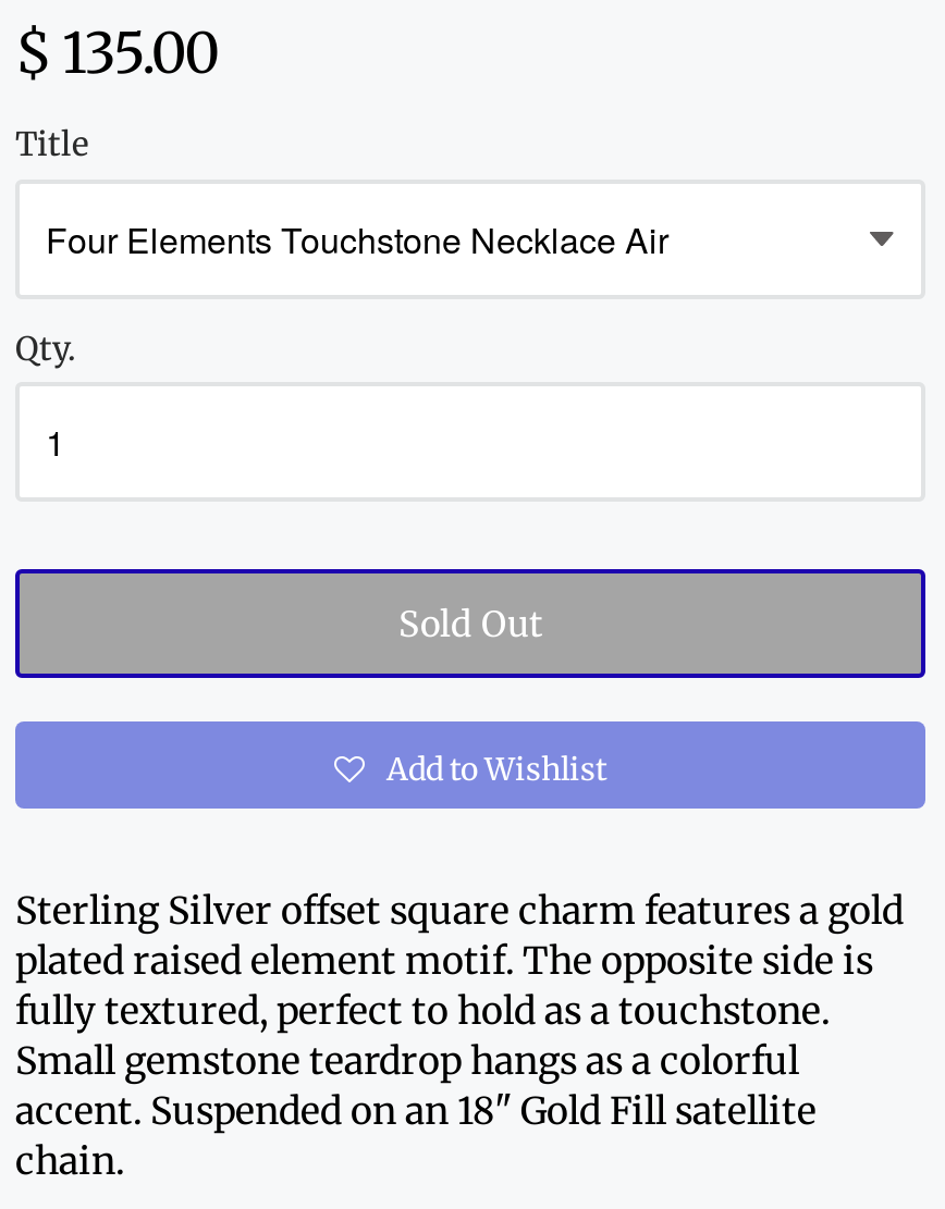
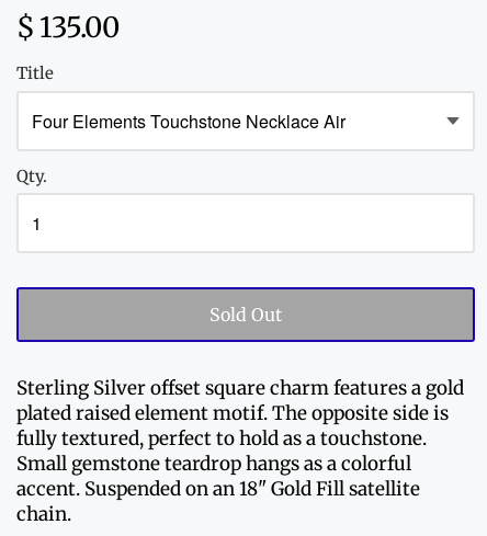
[386,750,606,789] Add to Wishlist -> none

